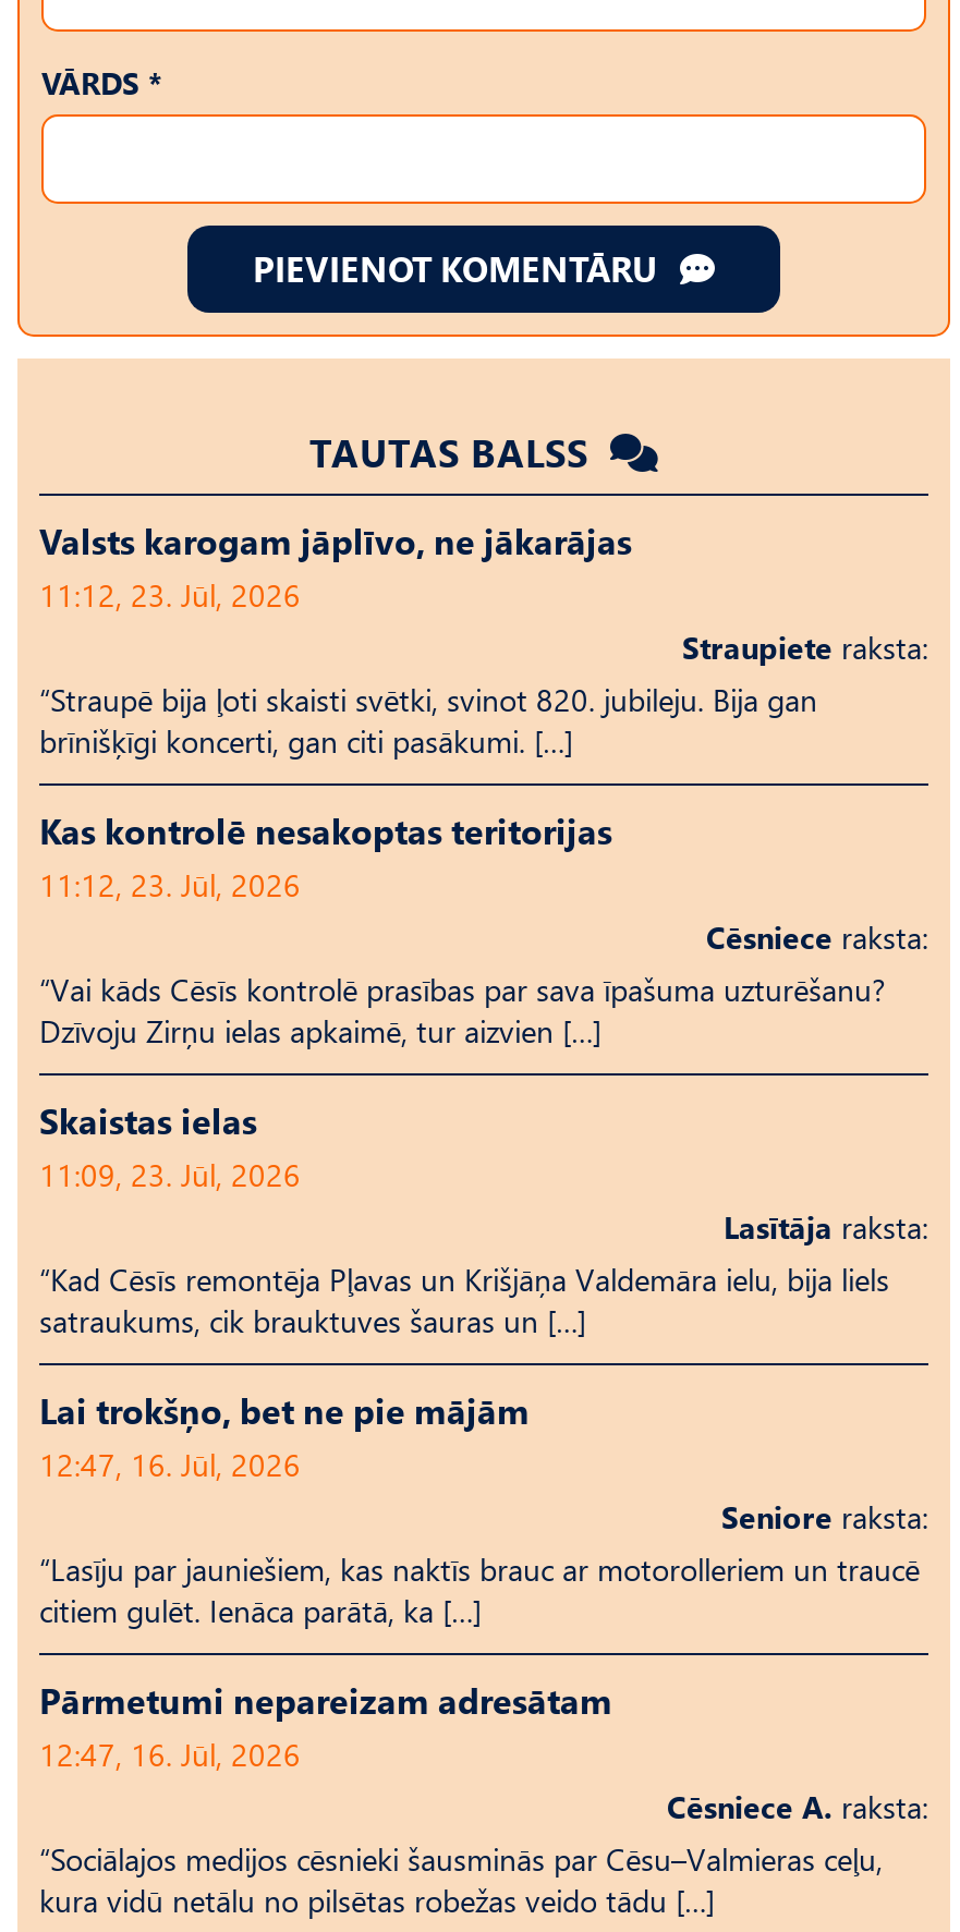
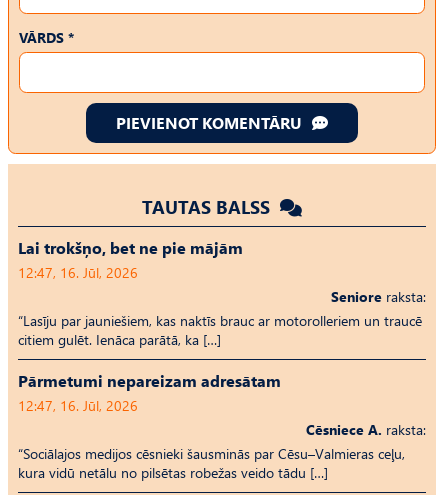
[39,517,928,1341] Valsts karogam jāplīvo, ne jākarājas | 11:12, 23. Jūl, 2026 | Straupiete raksta: | “Straupē bija ļoti skaisti svētki, svinot 820. jubileju. Bija gan | brīnišķīgi koncerti, gan citi pasākumi. […] | Kas kontrolē nesakoptas teritorijas | 11:12, 23. Jūl, 2026 | Cēsniece raksta: | “Vai kāds Cēsīs kontrolē prasības par sava īpašuma uzturēšanu? | Dzīvoju Zirņu ielas apkaimē, tur aizvien […] | Skaistas ielas | 11:09, 23. Jūl, 2026 | Lasītāja raksta: | “Kad Cēsīs remontēja Pļavas un Krišjāņa Valdemāra ielu, bija liels | satraukums, cik brauktuves šauras un […] -> none

